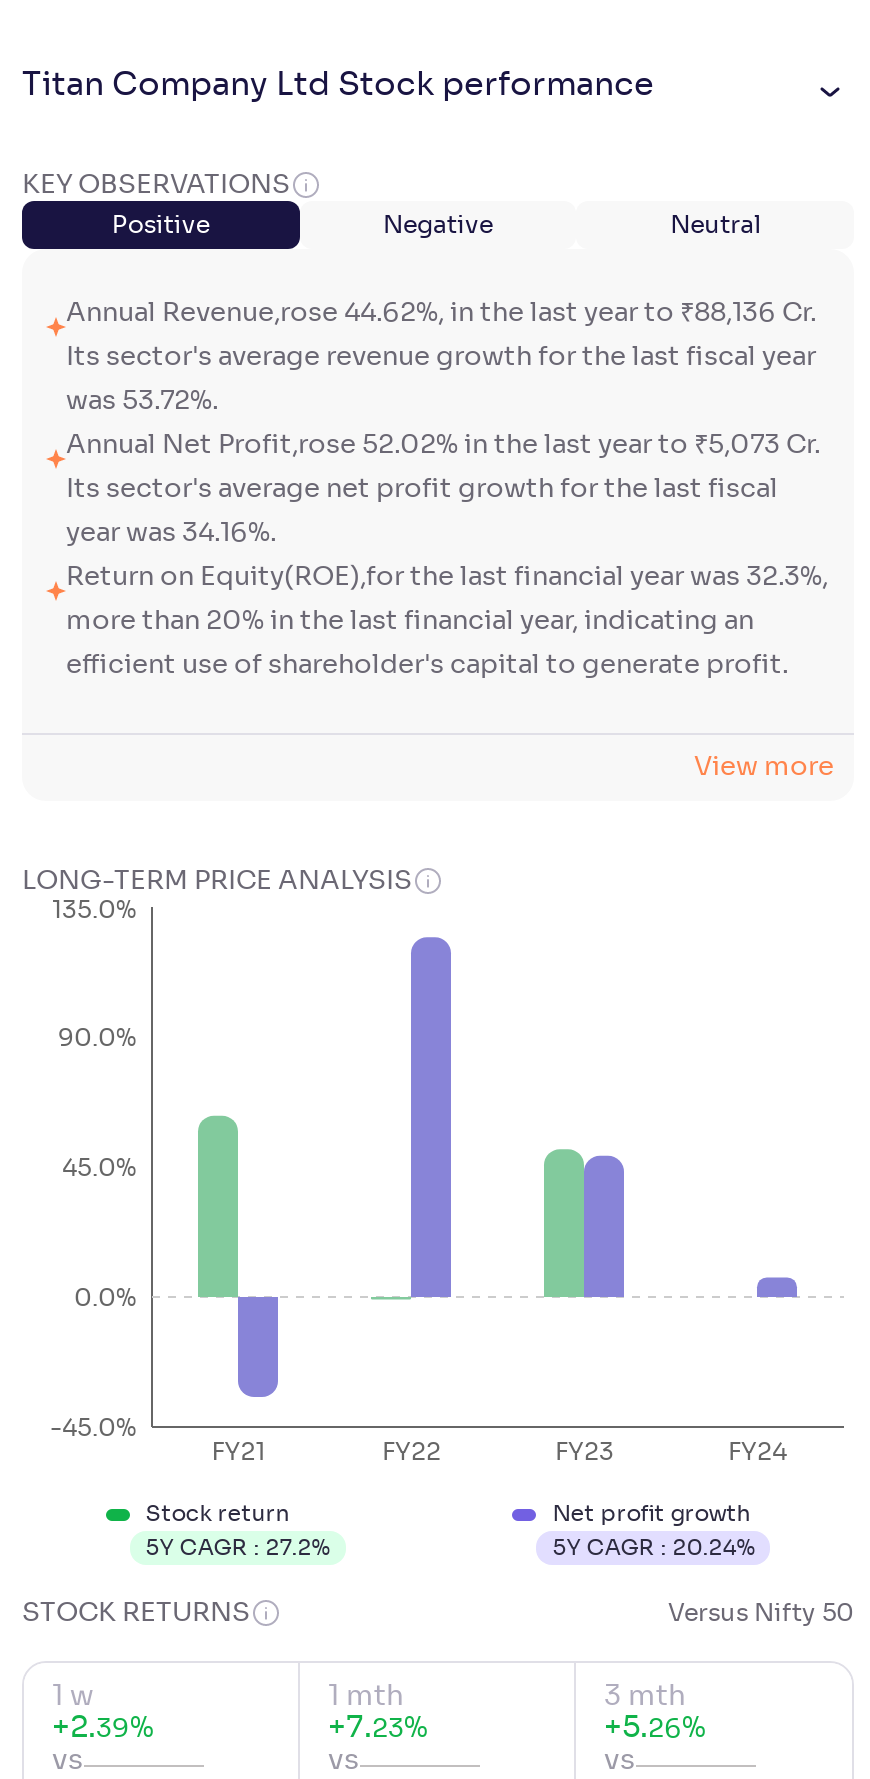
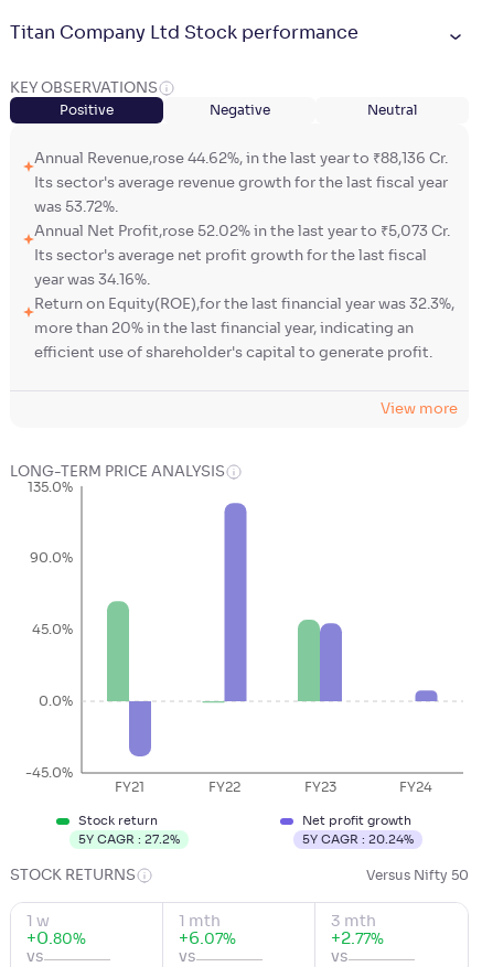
[52,1713,154,1743] +2.39% -> [26,931,86,947] +0.80%
[328,1713,428,1743] +7.23% -> [179,931,236,947] +6.07%
[604,1713,706,1743] +5.26% -> [331,931,384,947] +2.77%

